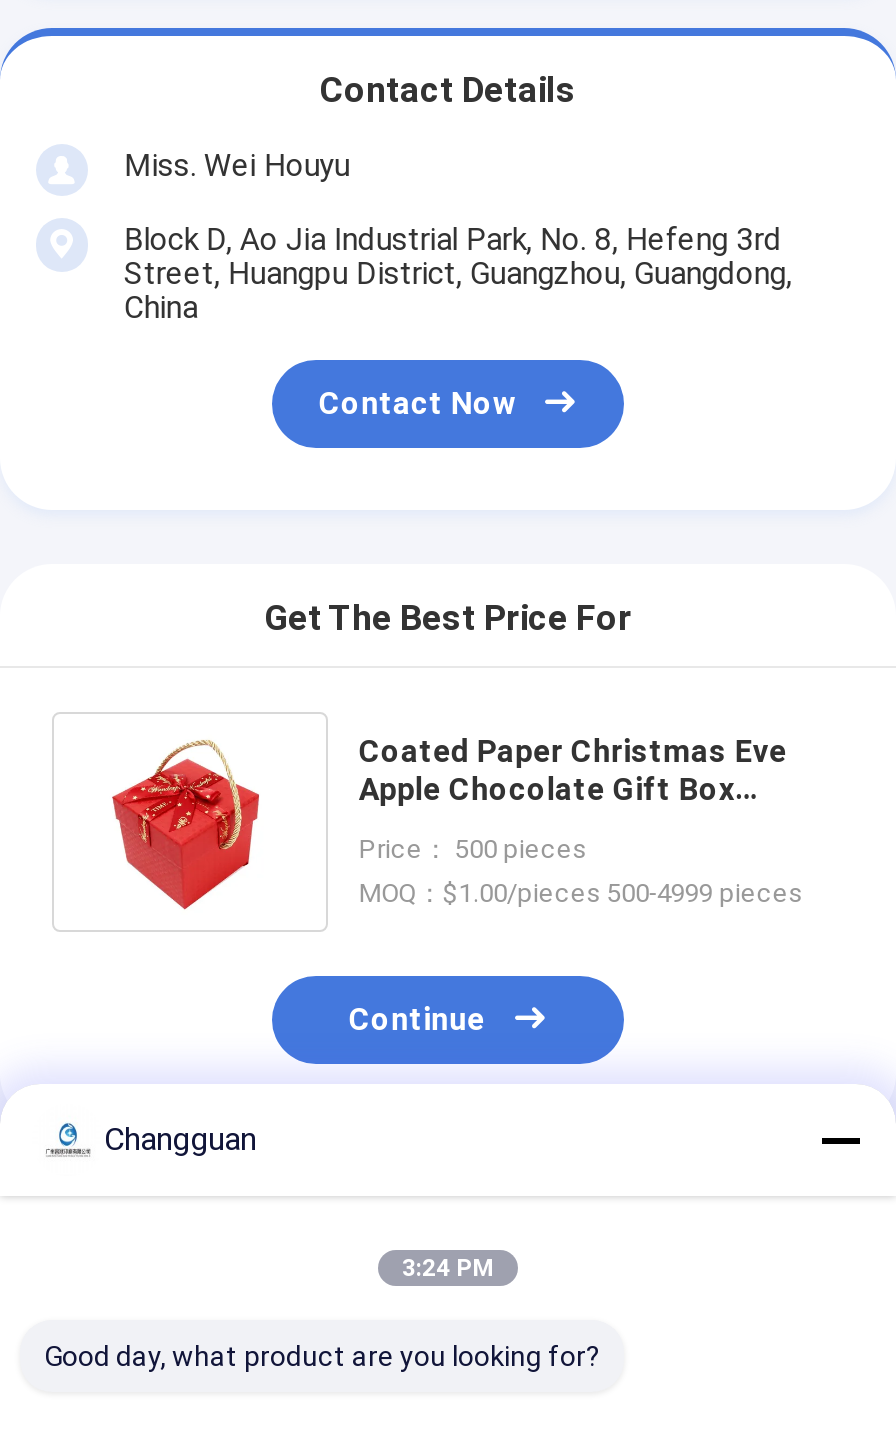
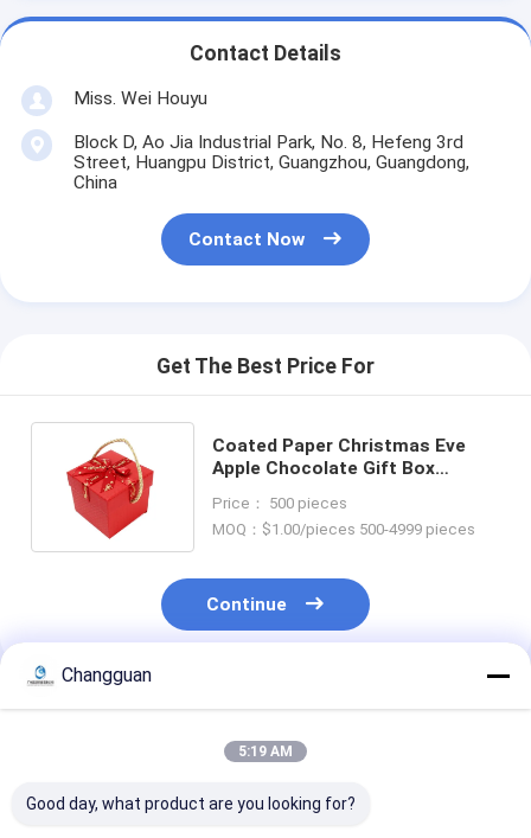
[402,1254,494,1282] 3:24 PM -> [238,743,293,760] 5:19 AM

